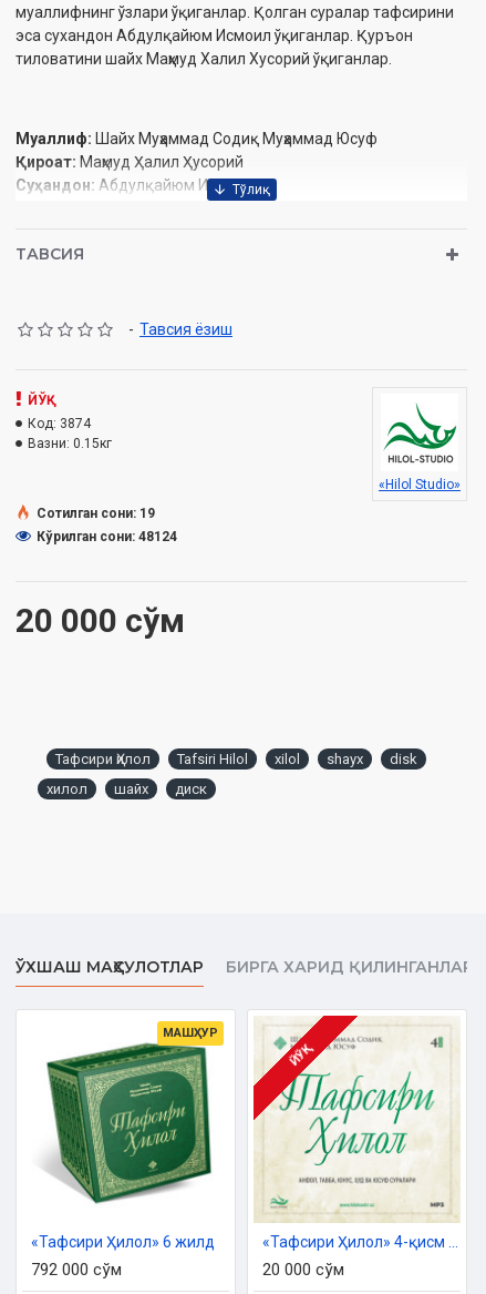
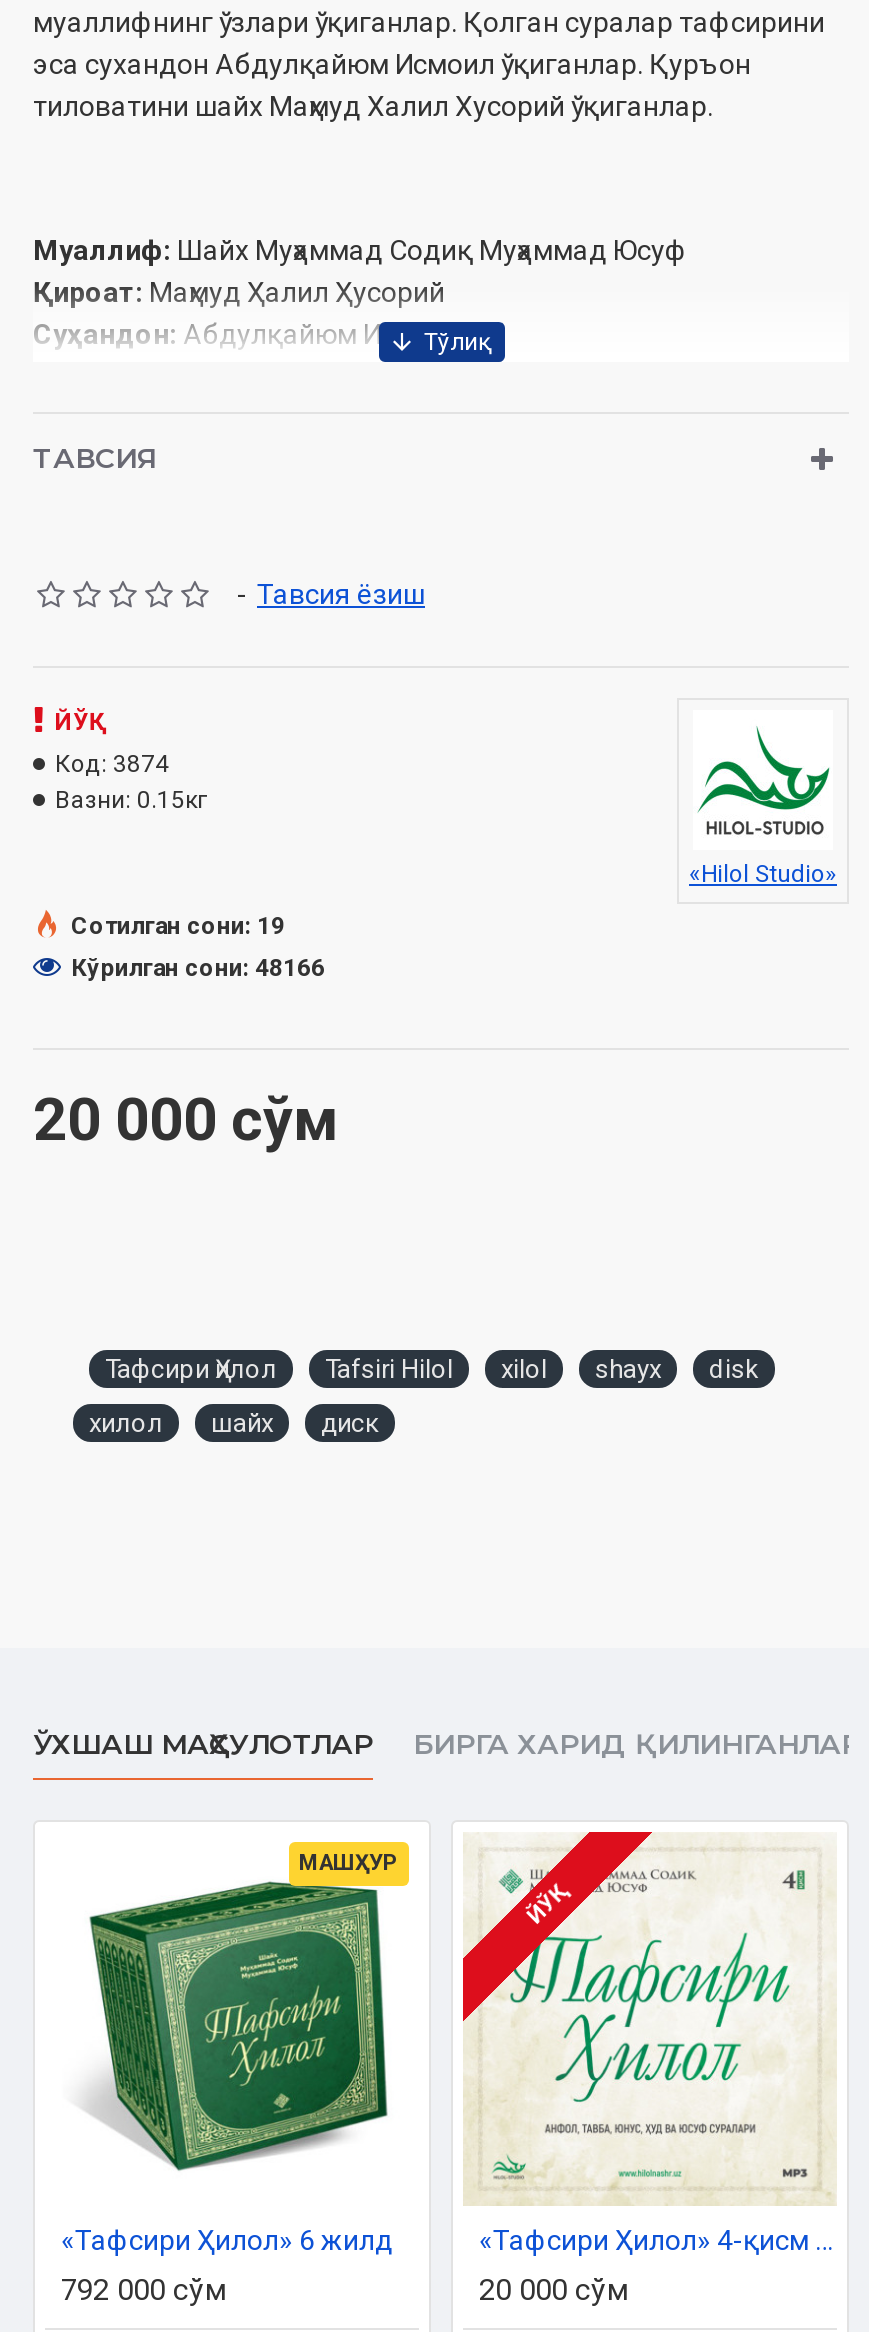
[37,529,177,544] Кўрилган сони: 48124 -> [71,954,325,982] Кўрилган сони: 48166

